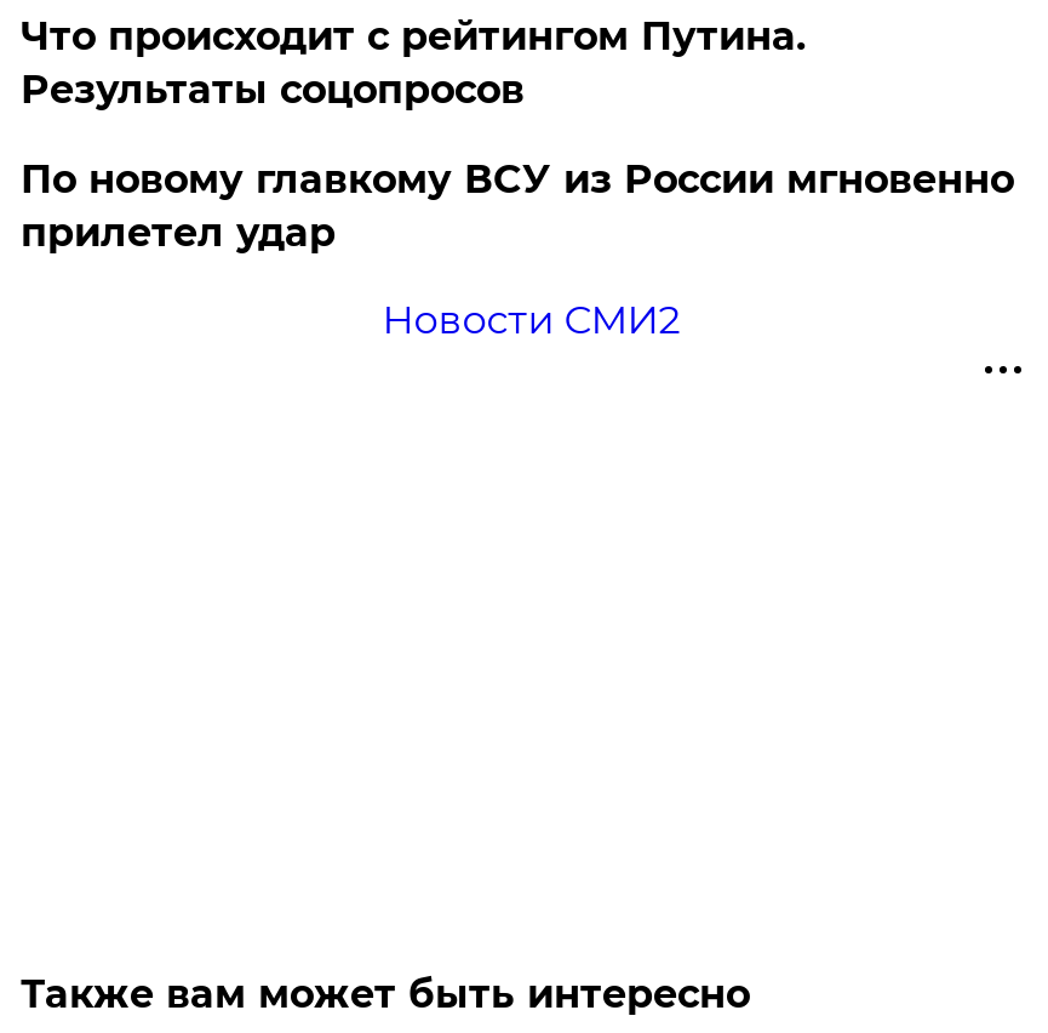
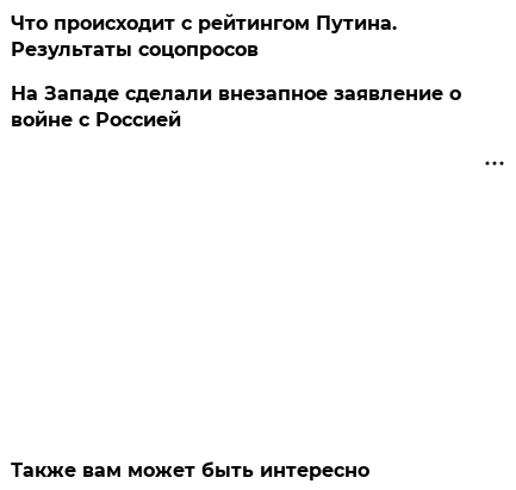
[20,156,1014,343] По новому главкому ВСУ из России мгновенно | прилетел удар | Новости СМИ2 -> [11,82,462,131] На Западе сделали внезапное заявление о | войне с Россией

